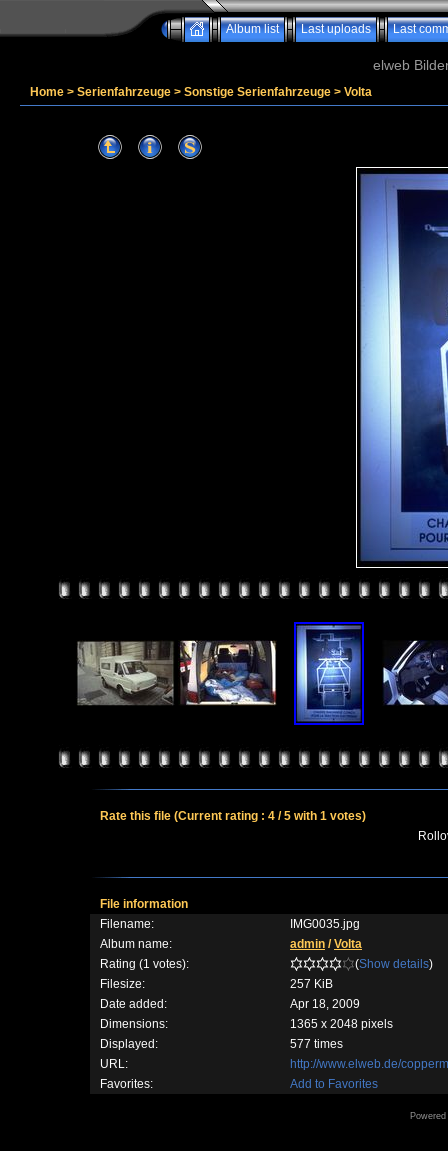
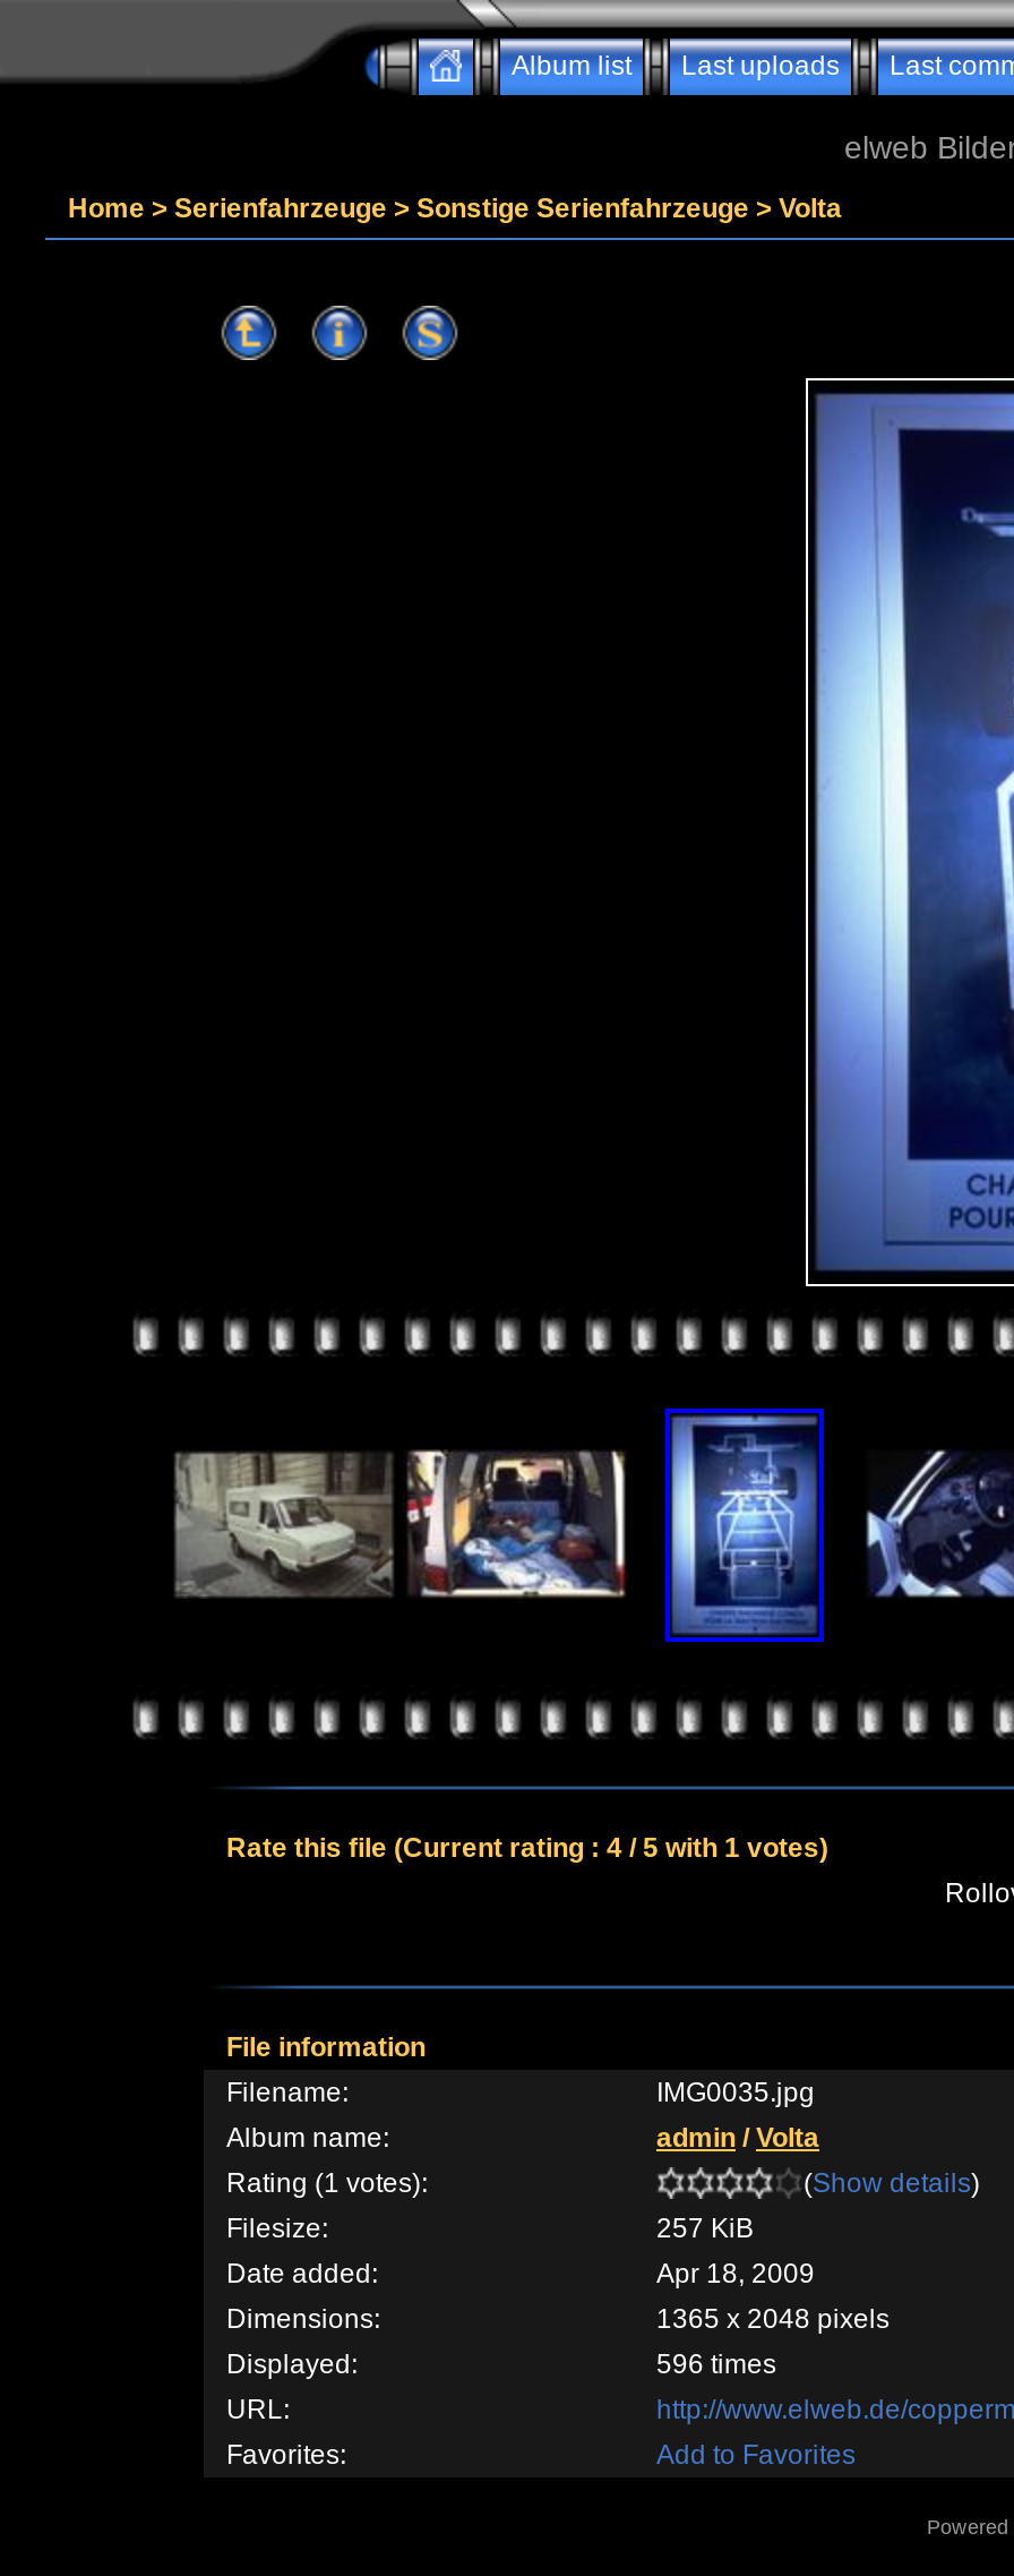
[290,1037,343,1051] 577 times -> [656,2348,776,2380] 596 times

